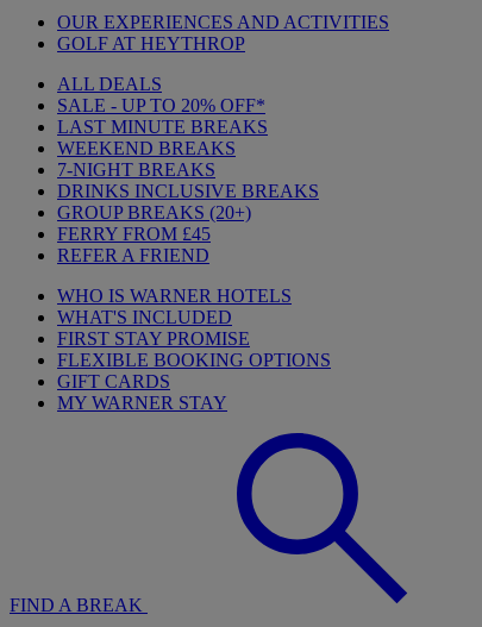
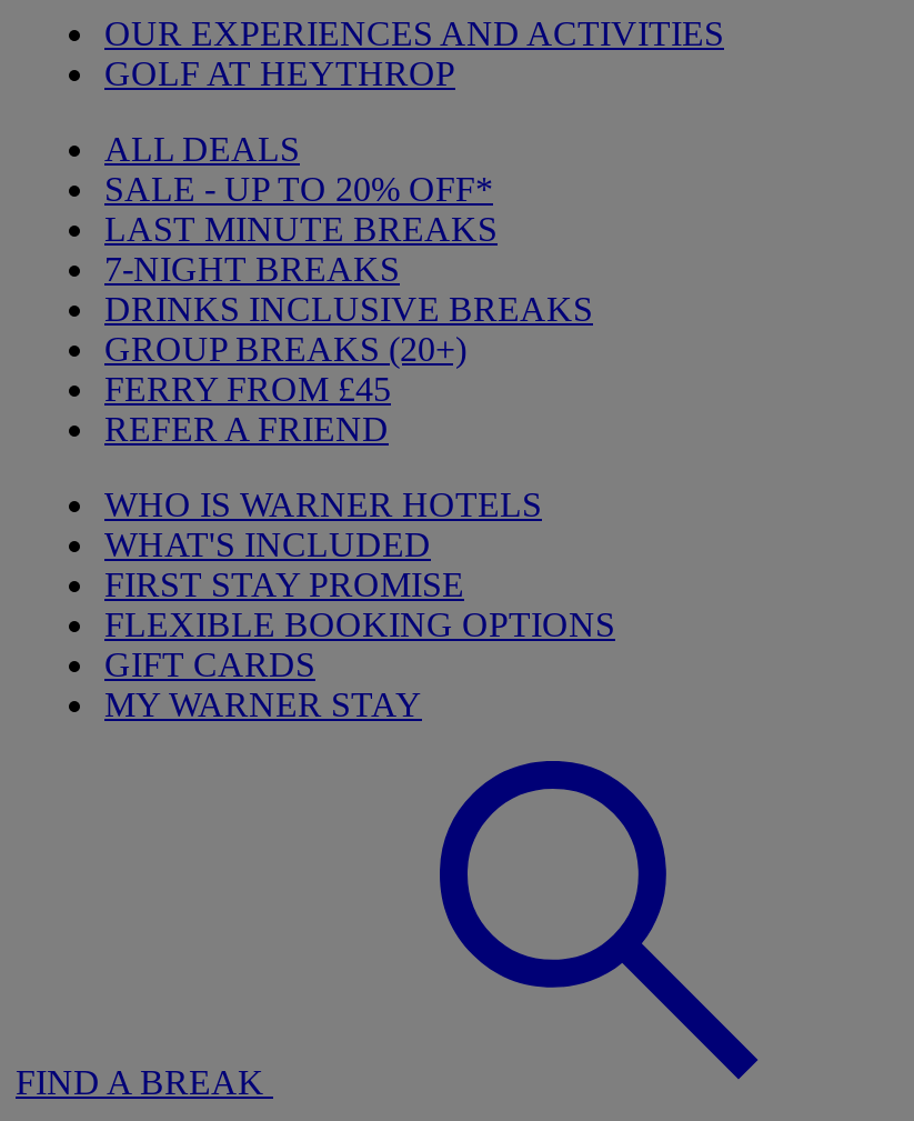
[57,138,236,158] WEEKEND BREAKS -> none

